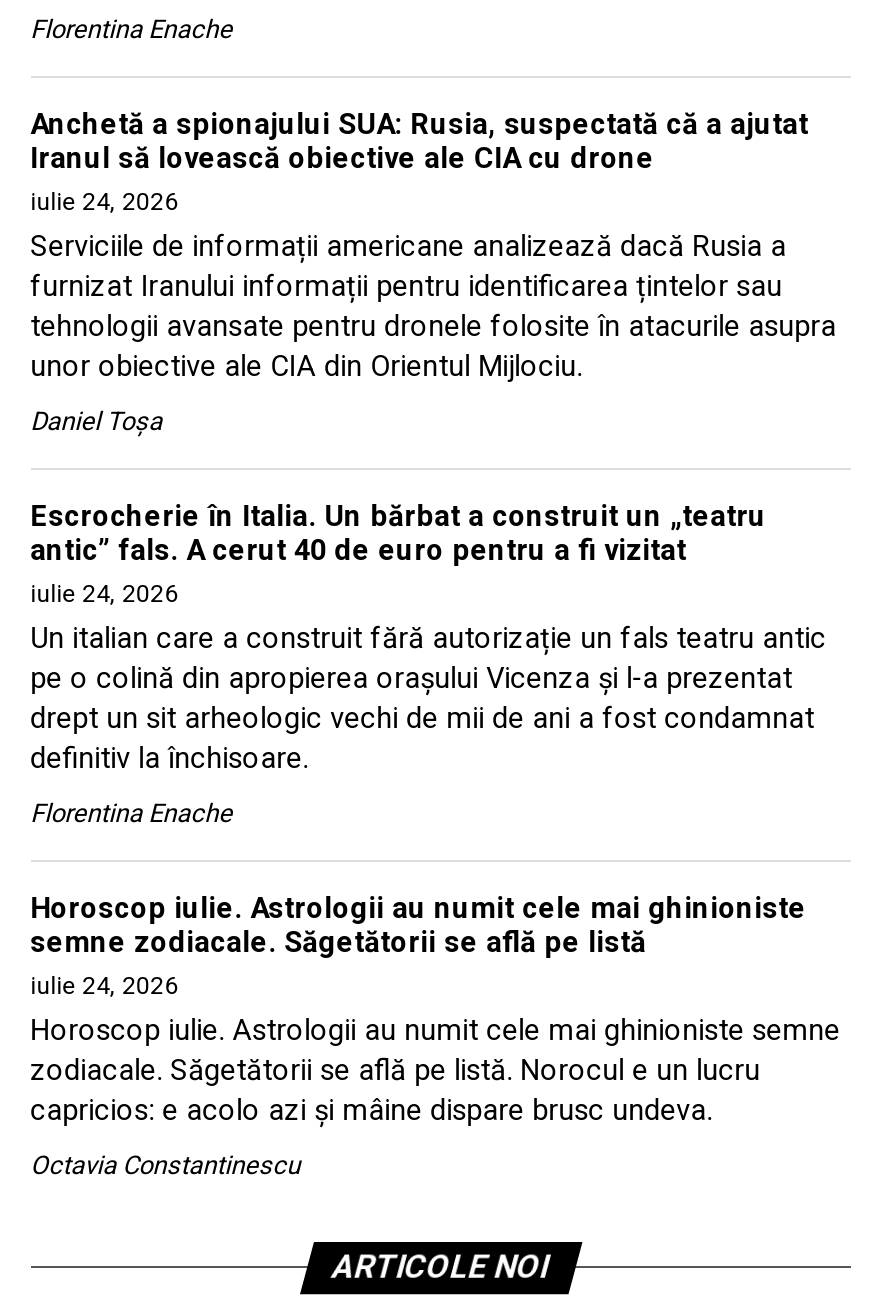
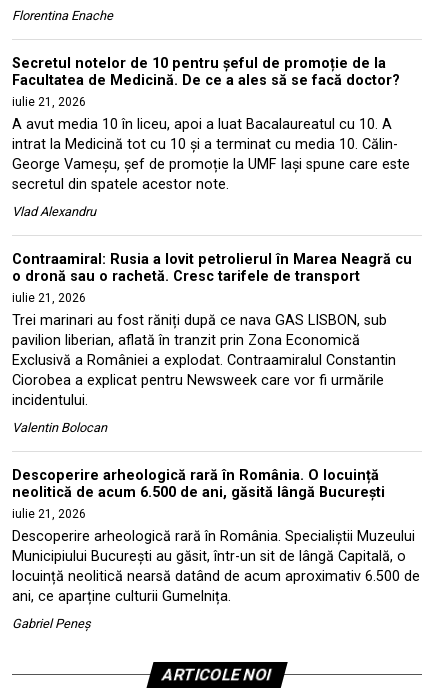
[30,108,836,384] Anchetă a spionajului SUA: Rusia, suspectată că a ajutat | Iranul să lovească obiective ale CIA cu drone | iulie 24, 2026 | Serviciile de informații americane analizează dacă Rusia a | furnizat Iranului informații pentru identificarea țintelor sau | tehnologii avansate pentru dronele folosite în atacurile asupra | unor obiective ale CIA din Orientul Mijlociu. -> [12,55,410,193] Secretul notelor de 10 pentru șeful de promoție de la | Facultatea de Medicină. De ce a ales să se facă doctor? | iulie 21, 2026 | A avut media 10 în liceu, apoi a luat Bacalaureatul cu 10. A | intrat la Medicină tot cu 10 și a terminat cu media 10. Călin- | George Vameșu, șef de promoție la UMF Iași spune care este | secretul din spatele acestor note.
[30,406,162,436] Daniel Toșa -> [12,204,96,219] Vlad Alexandru
[30,500,826,776] Escrocherie în Italia. Un bărbat a construit un „teatru | antic” fals. A cerut 40 de euro pentru a fi vizitat | iulie 24, 2026 | Un italian care a construit fără autorizație un fals teatru antic | pe o colină din apropierea orașului Vicenza și l-a prezentat | drept un sit arheologic vechi de mii de ani a fost condamnat | definitiv la închisoare. -> [12,251,412,409] Contraamiral: Rusia a lovit petrolierul în Marea Neagră cu | o dronă sau o rachetă. Cresc tarifele de transport | iulie 21, 2026 | Trei marinari au fost răniți după ce nava GAS LISBON, sub | pavilion liberian, aflată în tranzit prin Zona Economică | Exclusivă a României a explodat. Contraamiralul Constantin | Ciorobea a explicat pentru Newsweek care vor fi urmările | incidentului.
[30,798,232,828] Florentina Enache -> [12,420,107,435] Valentin Bolocan
[30,892,840,1128] Horoscop iulie. Astrologii au numit cele mai ghinioniste | semne zodiacale. Săgetătorii se află pe listă | iulie 24, 2026 | Horoscop iulie. Astrologii au numit cele mai ghinioniste semne | zodiacale. Săgetătorii se află pe listă. Norocul e un lucru | capricios: e acolo azi și mâine dispare brusc undeva. -> [12,467,420,605] Descoperire arheologică rară în România. O locuință | neolitică de acum 6.500 de ani, găsită lângă București | iulie 21, 2026 | Descoperire arheologică rară în România. Specialiștii Muzeului | Municipiului București au găsit, într-un sit de lângă Capitală, o | locuință neolitică nearsă datând de acum aproximativ 6.500 de | ani, ce aparține culturii Gumelnița.
[30,1150,300,1180] Octavia Constantinescu -> [12,616,91,631] Gabriel Peneș

